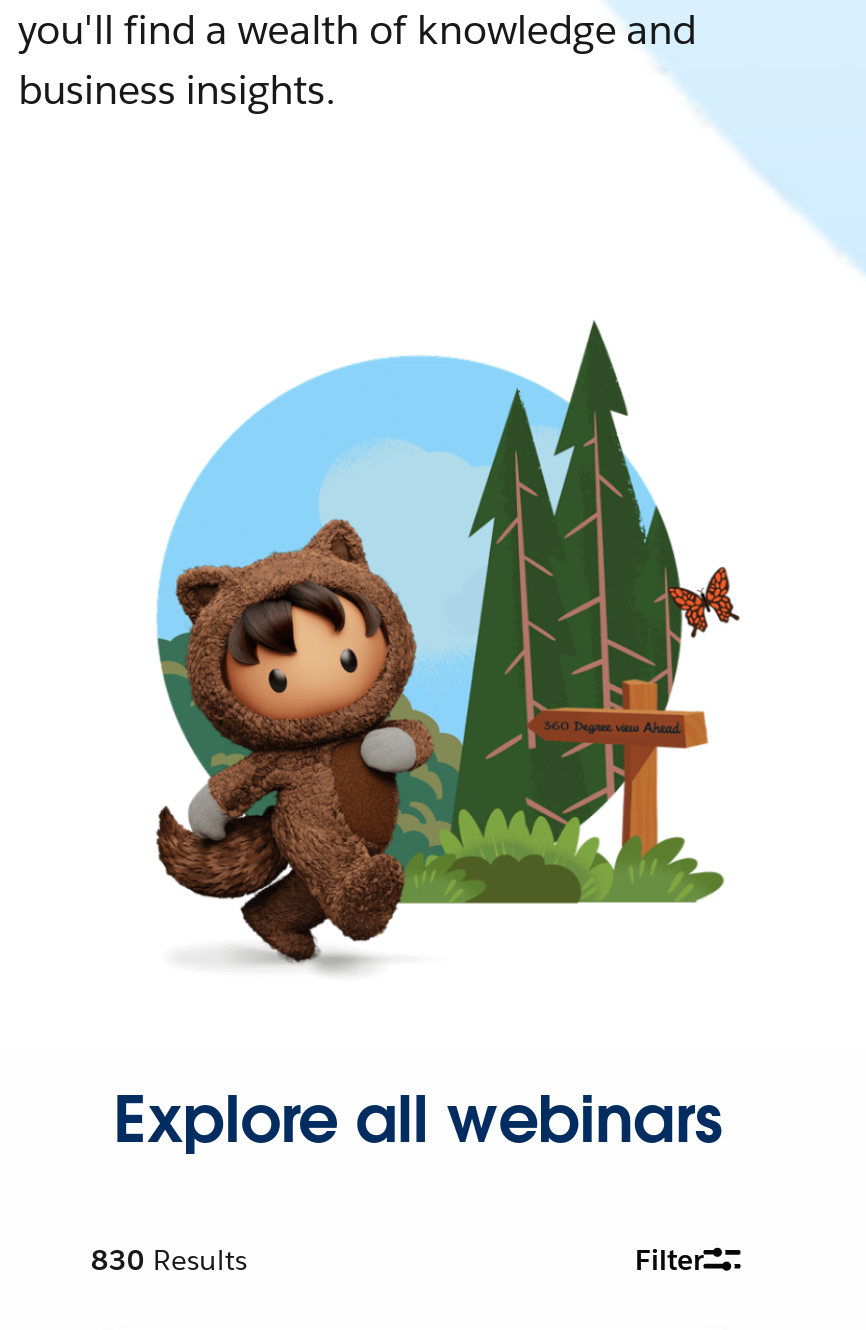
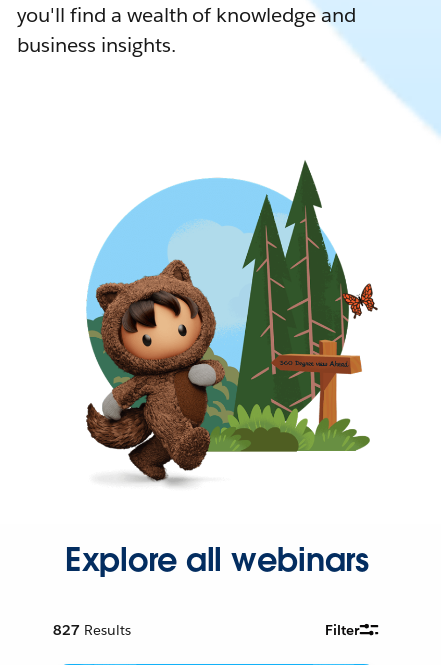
[91,1242,247,1278] 830 Results -> [53,621,131,639] 827 Results

